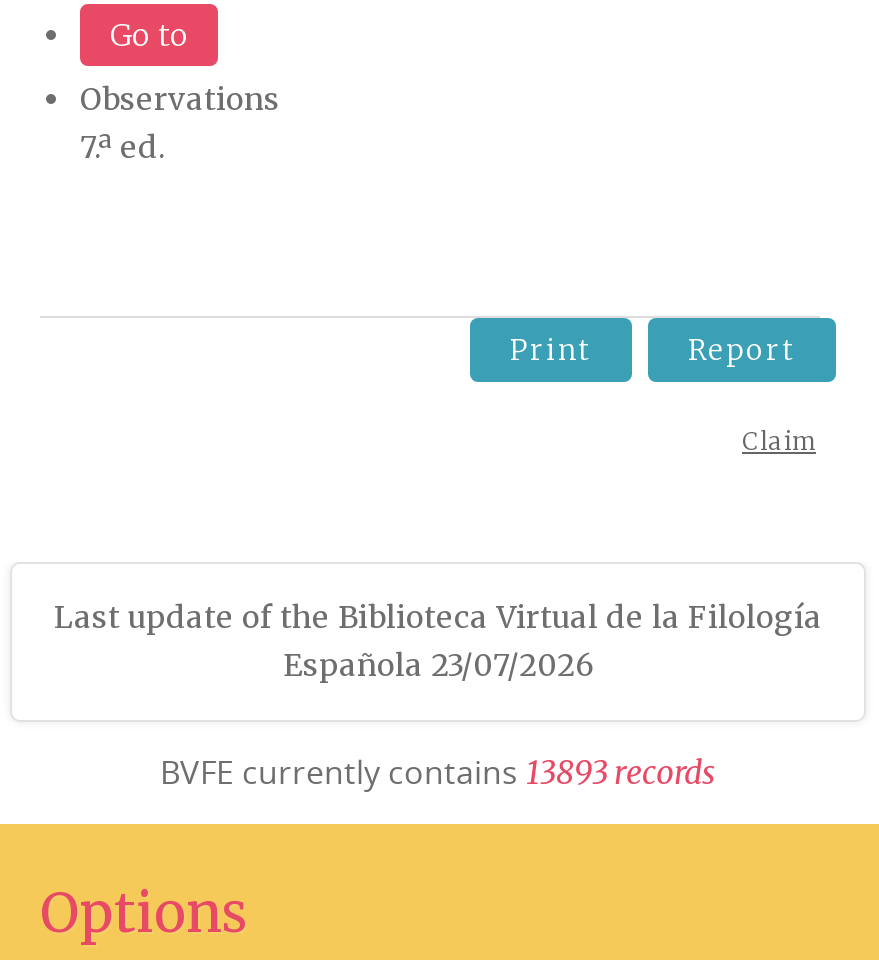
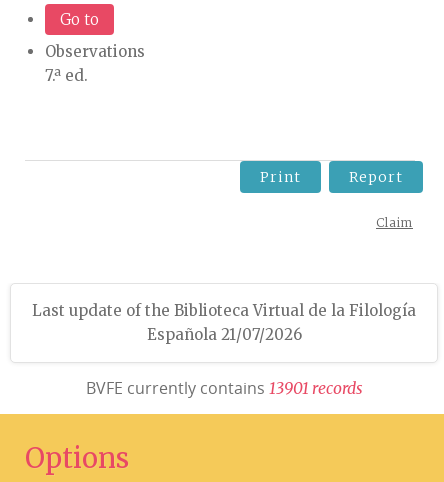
[283,646,593,684] Española 23/07/2026 -> [146,325,301,344] Española 21/07/2026
[160,750,716,794] BVFE currently contains 13893 r ecords -> [85,377,362,399] BVFE currently contains 13901 r ecords

